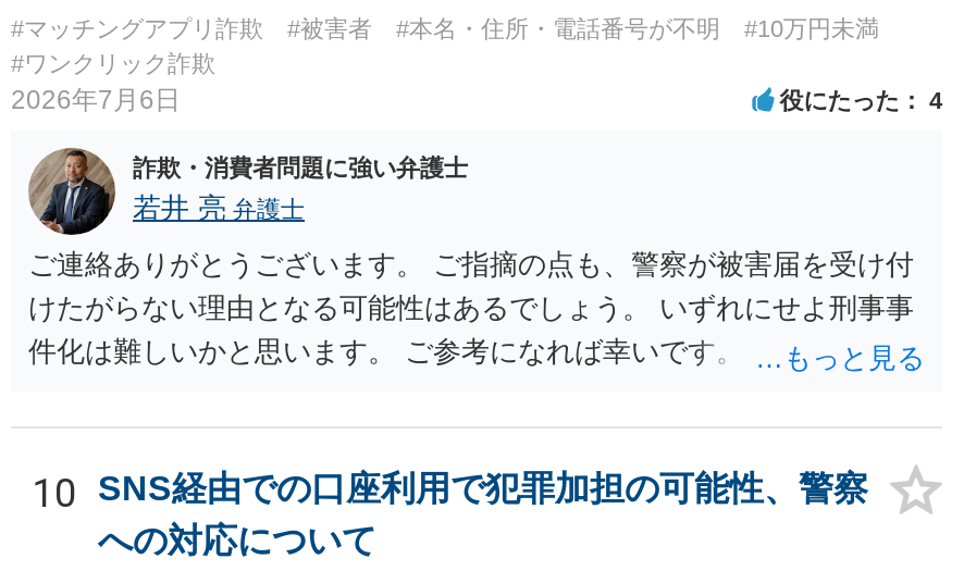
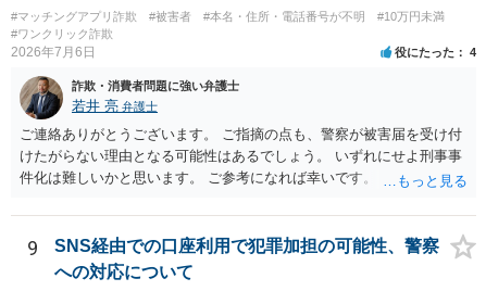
[33,469,868,514] 10 SNS経由での口座利用で犯罪加担の可能性、警察 -> [27,236,439,259] 9 | SNS経由での口座利用で犯罪加担の可能性、警察

